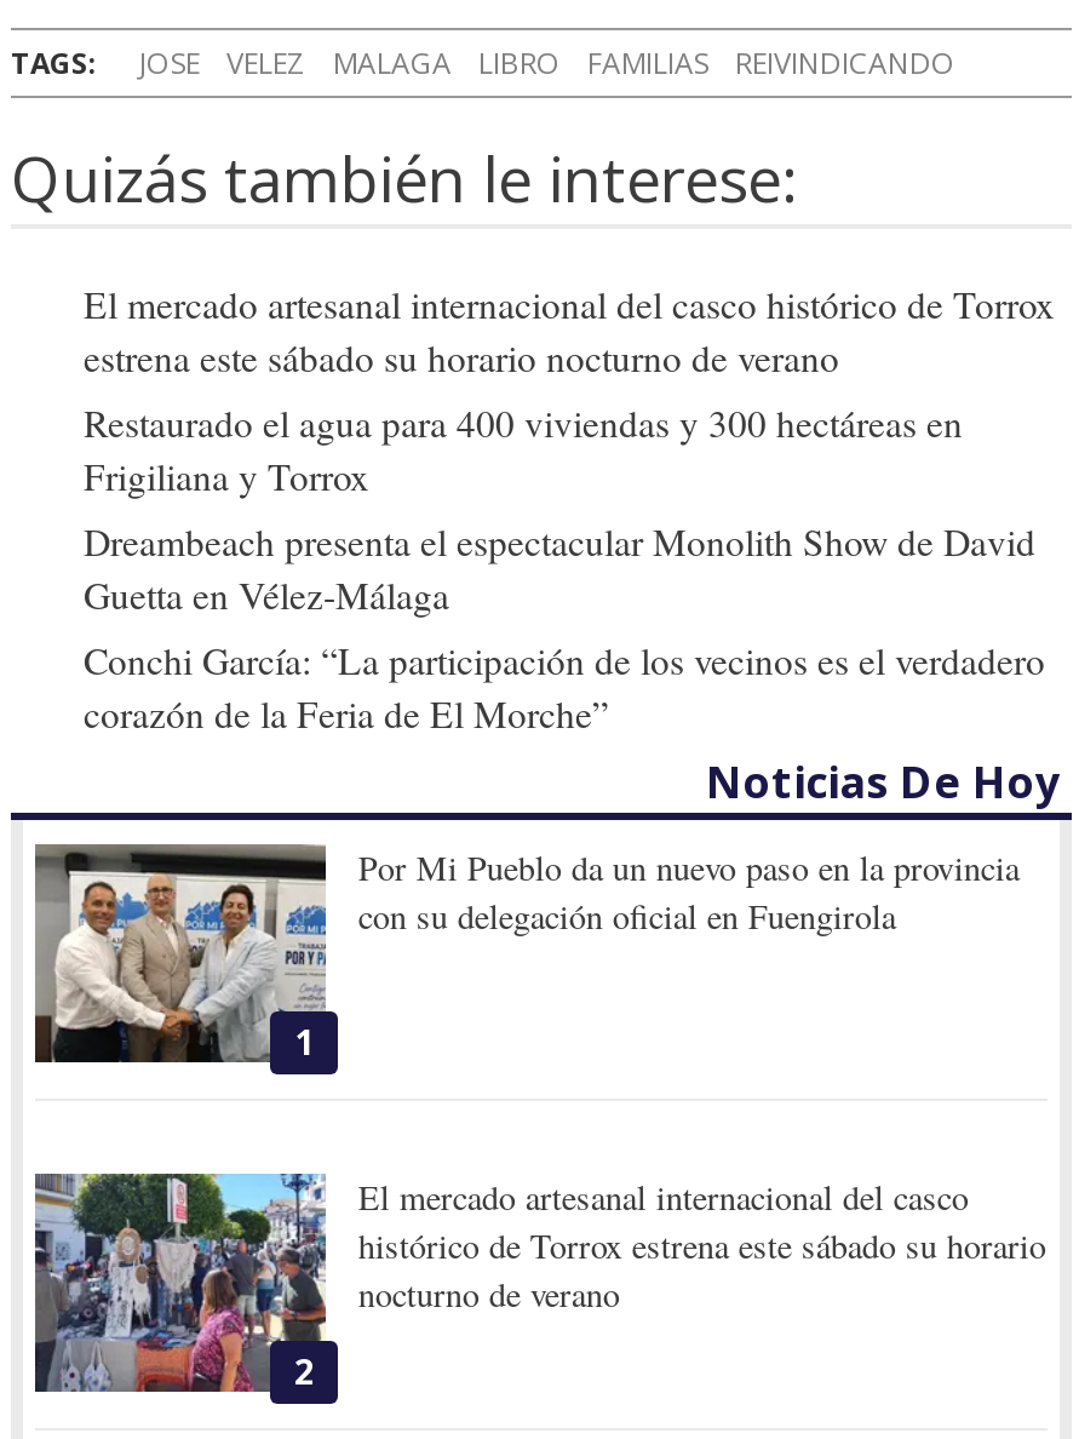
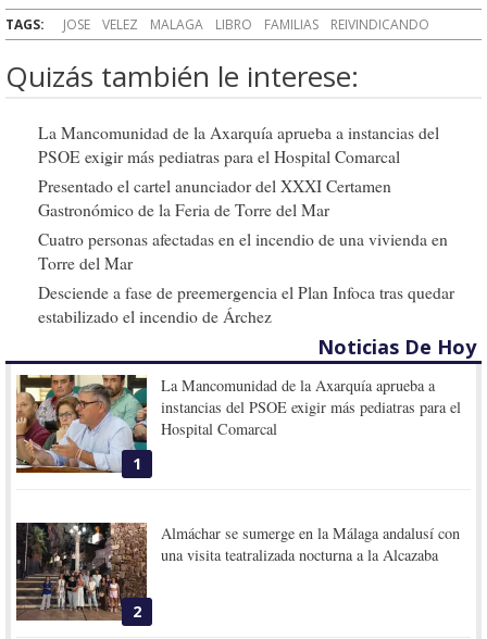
[84,281,1055,739] El mercado artesanal internacional del casco histórico de Torrox | estrena este sábado su horario nocturno de verano | Restaurado el agua para 400 viviendas y 300 hectáreas en | Frigiliana y Torrox | Dreambeach presenta el espectacular Monolith Show de David | Guetta en Vélez-Málaga | Conchi García: “La participación de los vecinos es el verdadero | corazón de la Feria de El Morche” -> [38,122,454,328] La Mancomunidad de la Axarquía aprueba a instancias del | PSOE exigir más pediatras para el Hospital Comarcal | Presentado el cartel anunciador del XXXI Certamen | Gastronómico de la Feria de Torre del Mar | Cuatro personas afectadas en el incendio de una vivienda en | Torre del Mar | Desciende a fase de preemergencia el Plan Infoca tras quedar | estabilizado el incendio de Árchez
[33,842,1019,1065] [image] | Por Mi Pueblo da un nuevo paso en la provincia | con su delegación oficial en Fuengirola -> [16,374,461,474] [image] | La Mancomunidad de la Axarquía aprueba a | instancias del PSOE exigir más pediatras para el | Hospital Comarcal
[33,1171,1046,1392] [image] | El mercado artesanal internacional del casco | histórico de Torrox estrena este sábado su horario | nocturno de verano -> [15,522,460,621] [image] | Almáchar se sumerge en la Málaga andalusí con | una visita teatralizada nocturna a la Alcazaba

